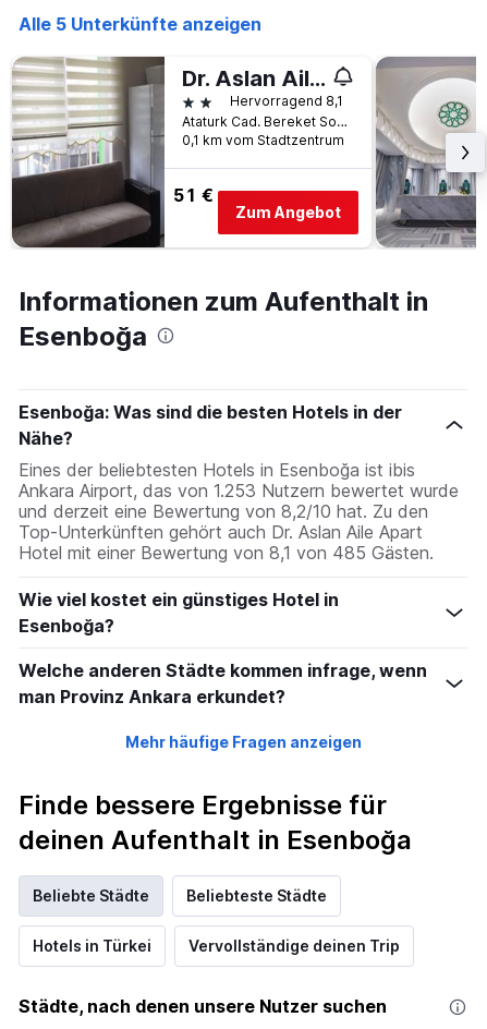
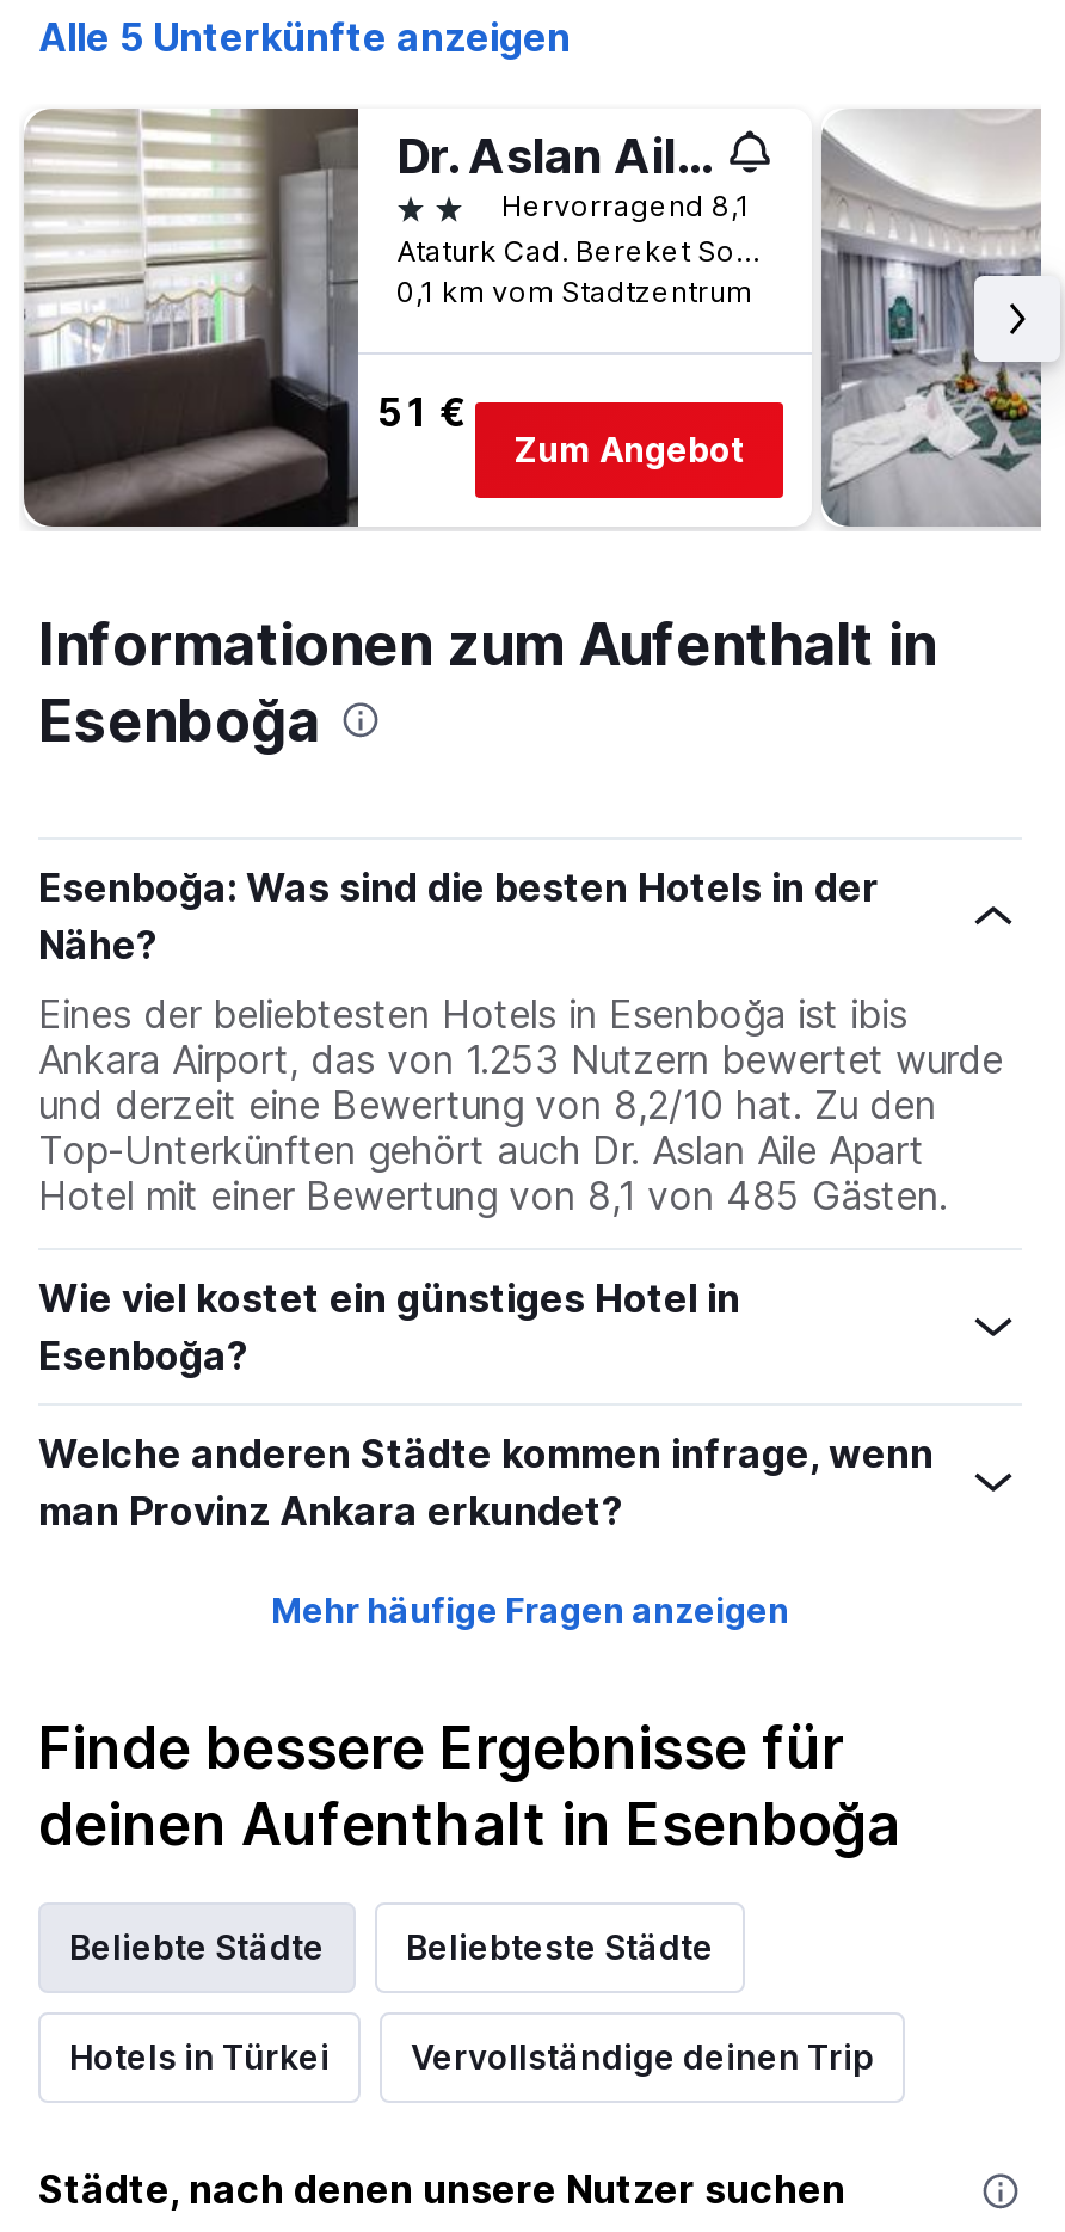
[376,57,476,245] [image] -> [819,111,1041,524] [image]

